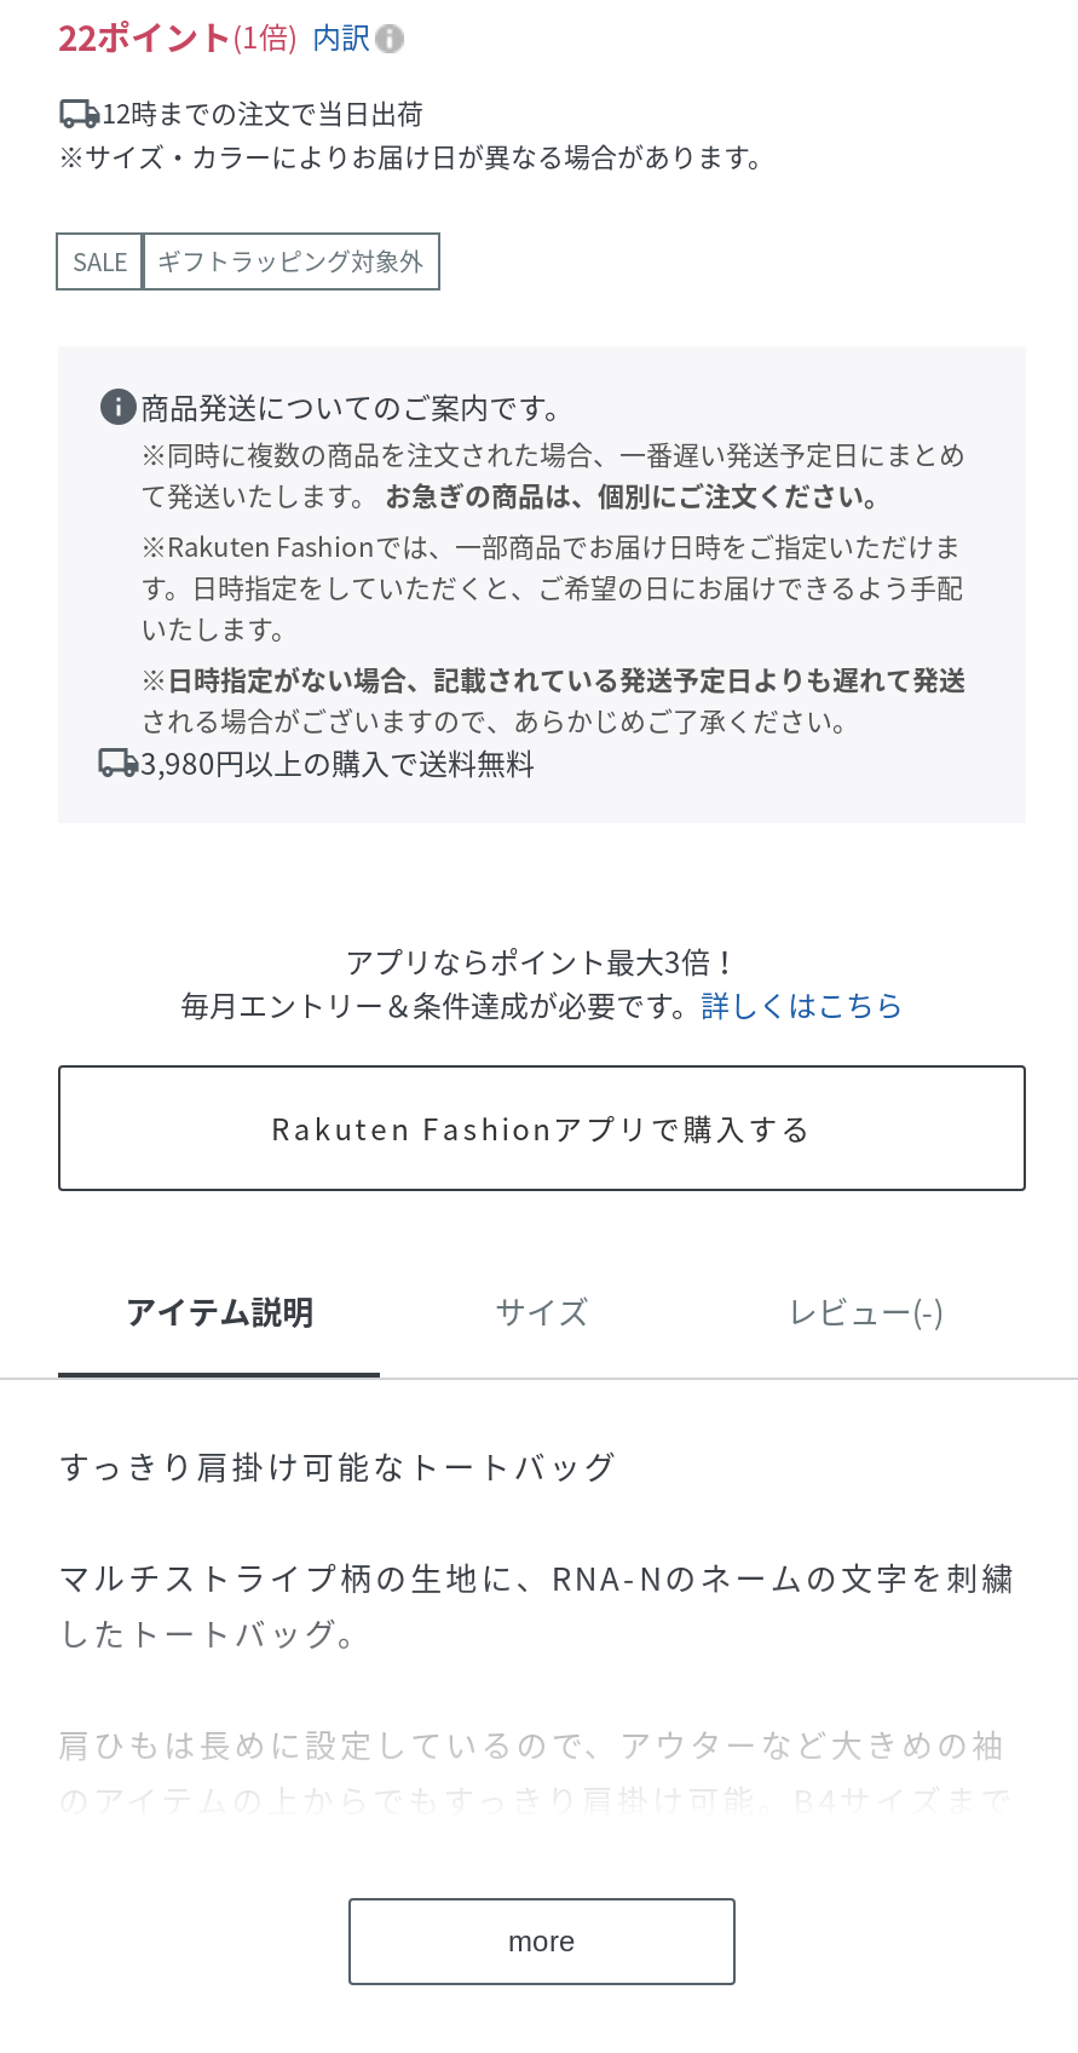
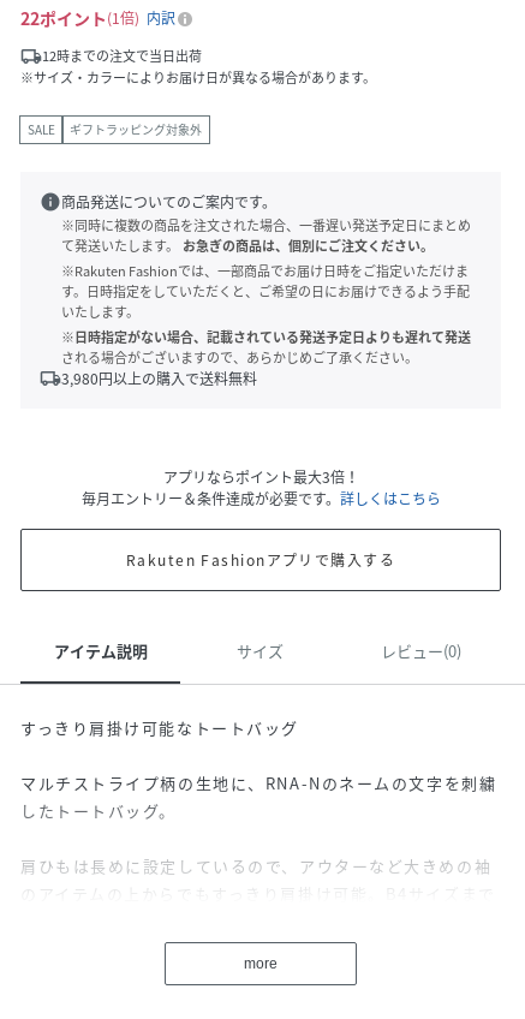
[786,1287,943,1333] レビュー(-) -> [381,639,461,662] レビュー(0)

